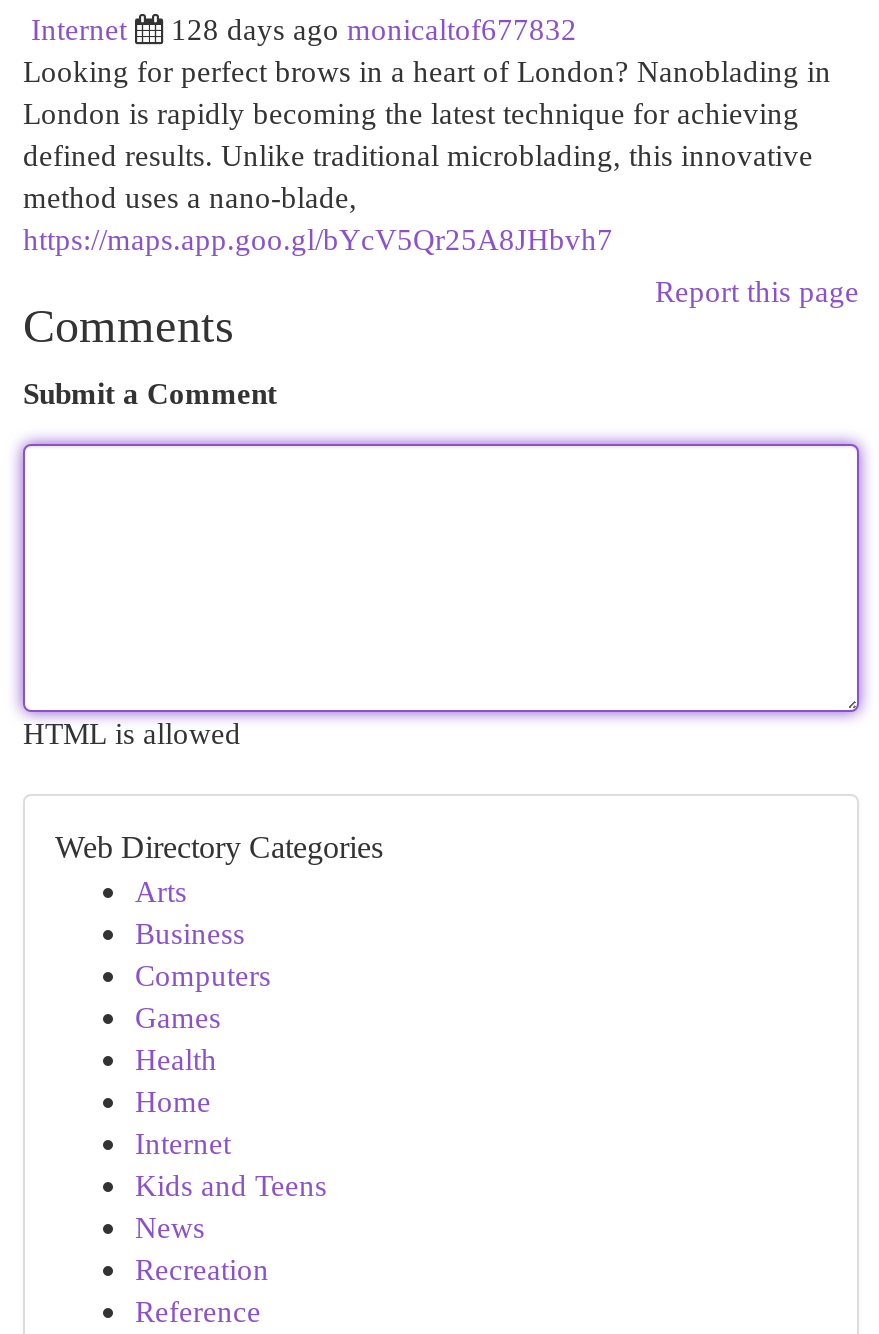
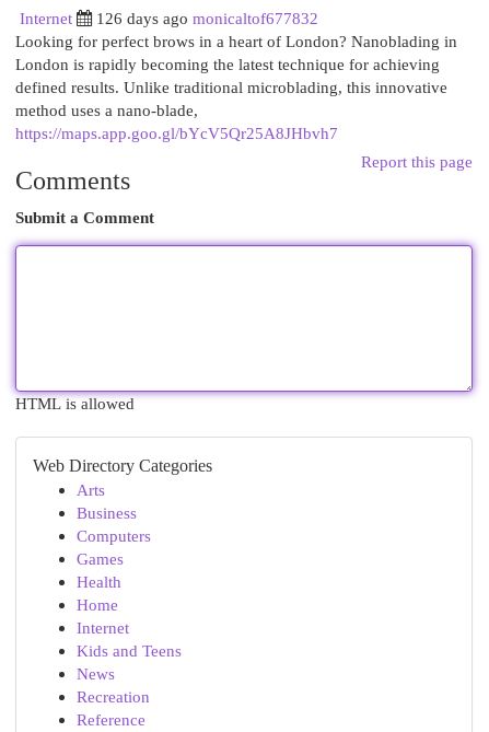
[171,12,577,46] 128 days ago monicaltof677832 -> [96,9,318,27] 126 days ago monicaltof677832

